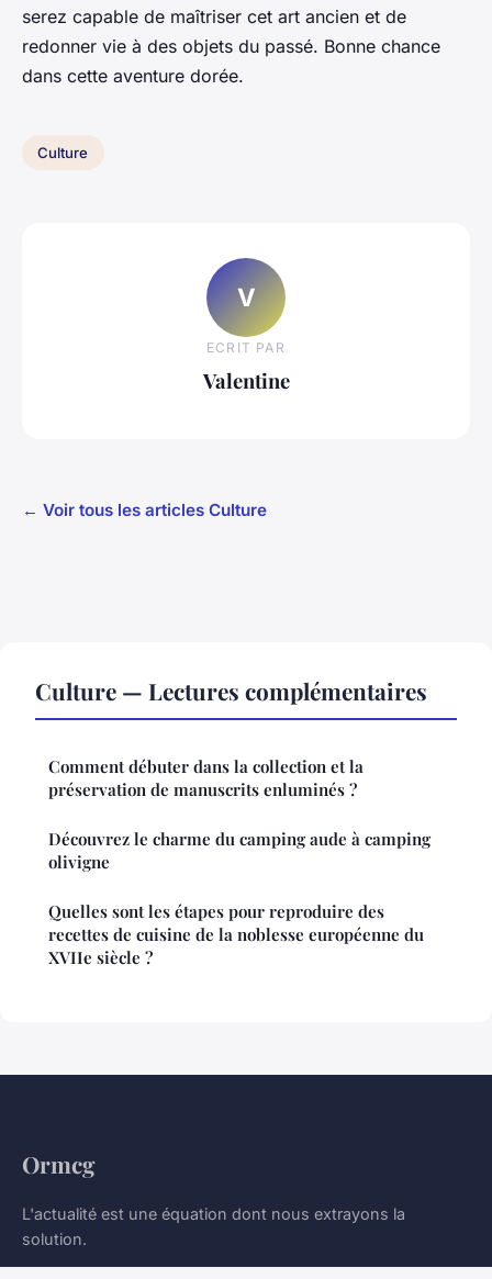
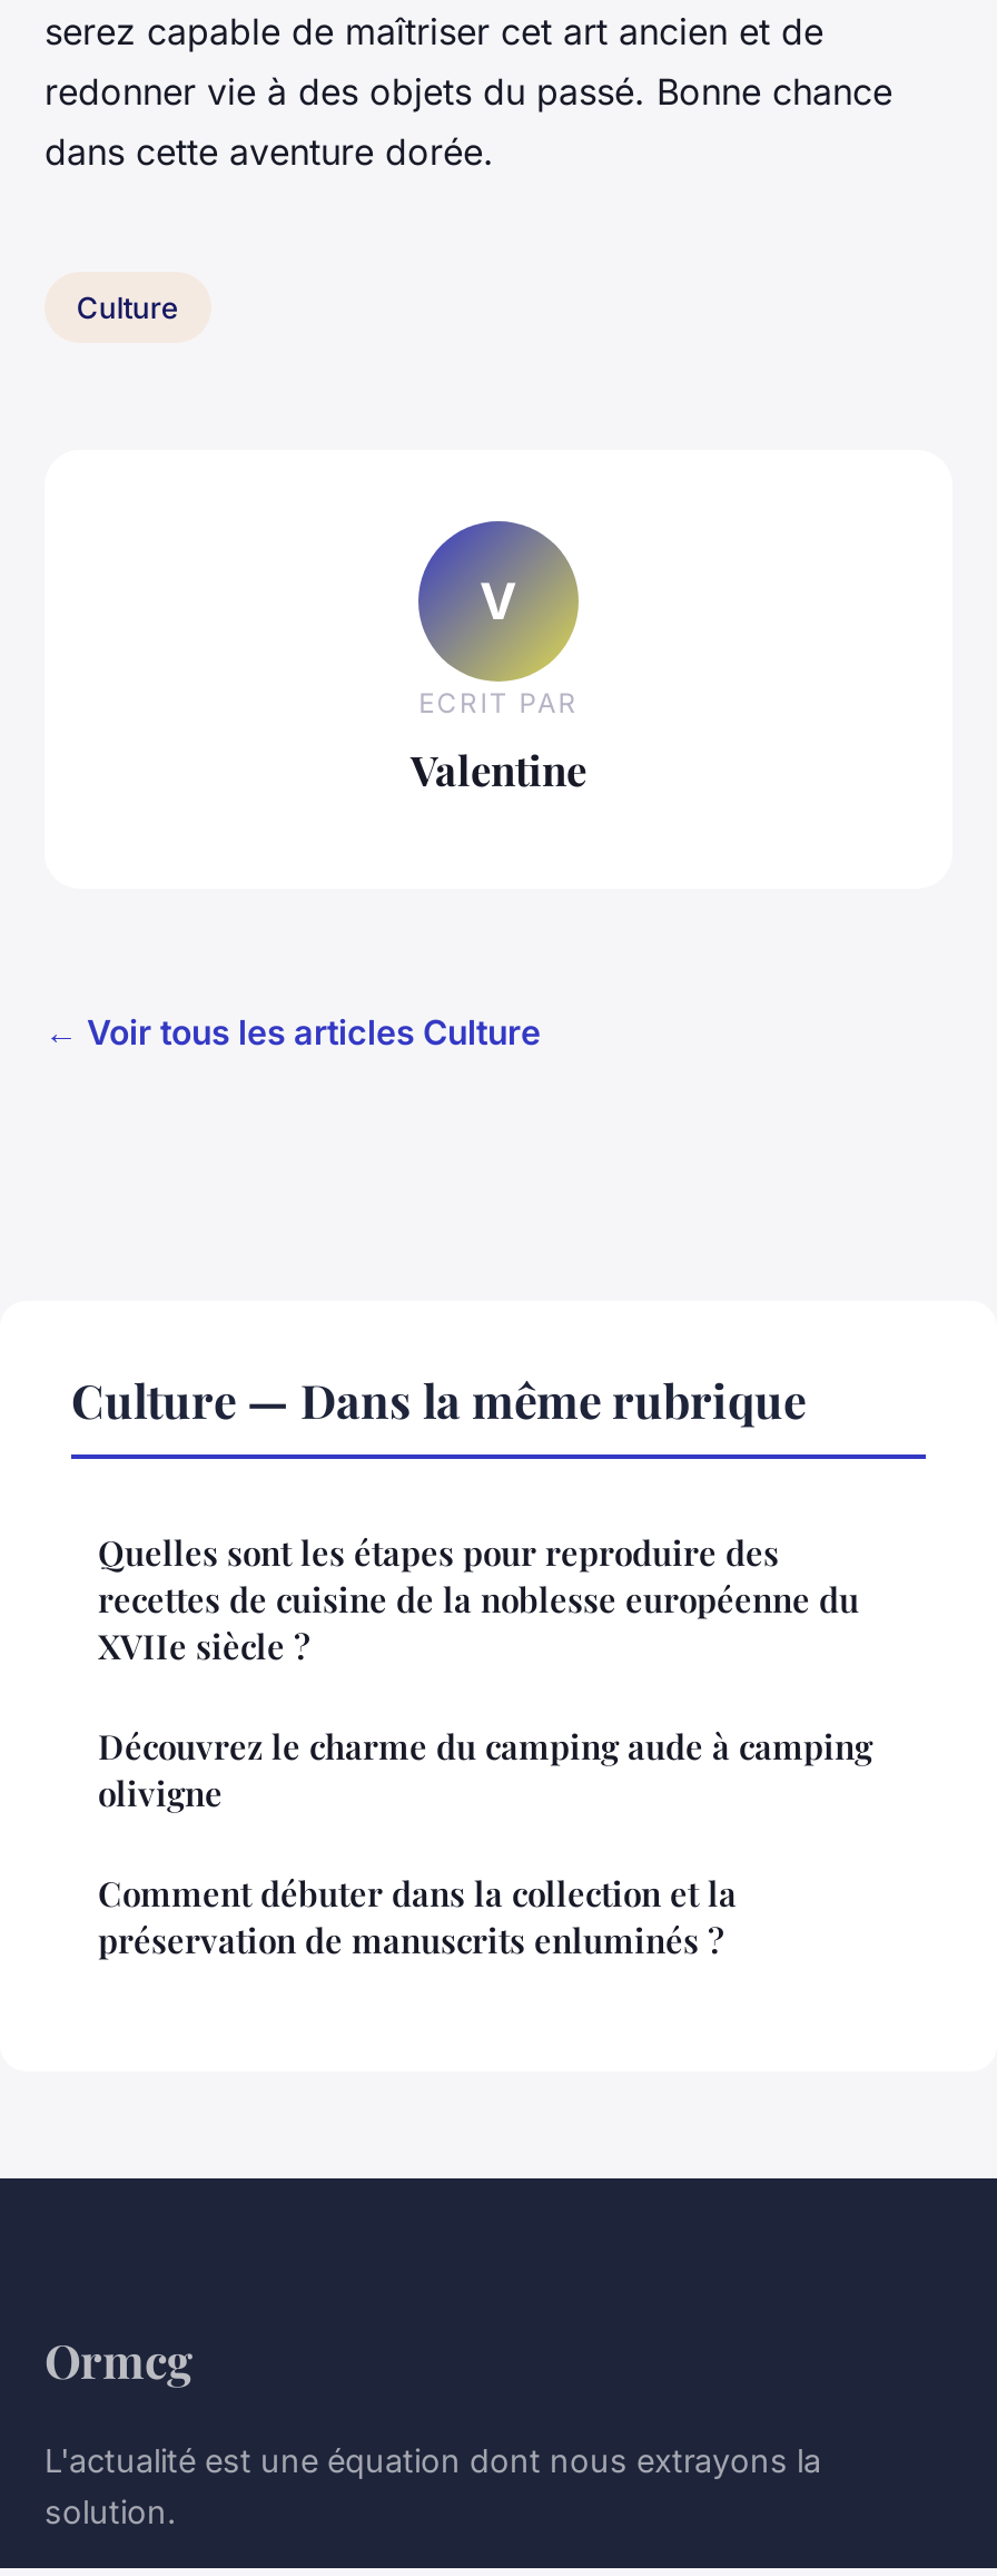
[35,675,427,706] Culture — Lectures complémentaires -> [71,1368,806,1430] Culture — Dans la même rubrique
moved [48,756,431,873] -> [98,1724,872,1963]: Comment débuter dans la collection et la | préservation de manuscrits enluminés ? | Découvrez le charme du camping aude à camping | olivigne
moved [48,900,424,969] -> [98,1531,859,1669]: Quelles sont les étapes pour reproduire des | recettes de cuisine de la noblesse européenne du | XVIIe siècle ?

